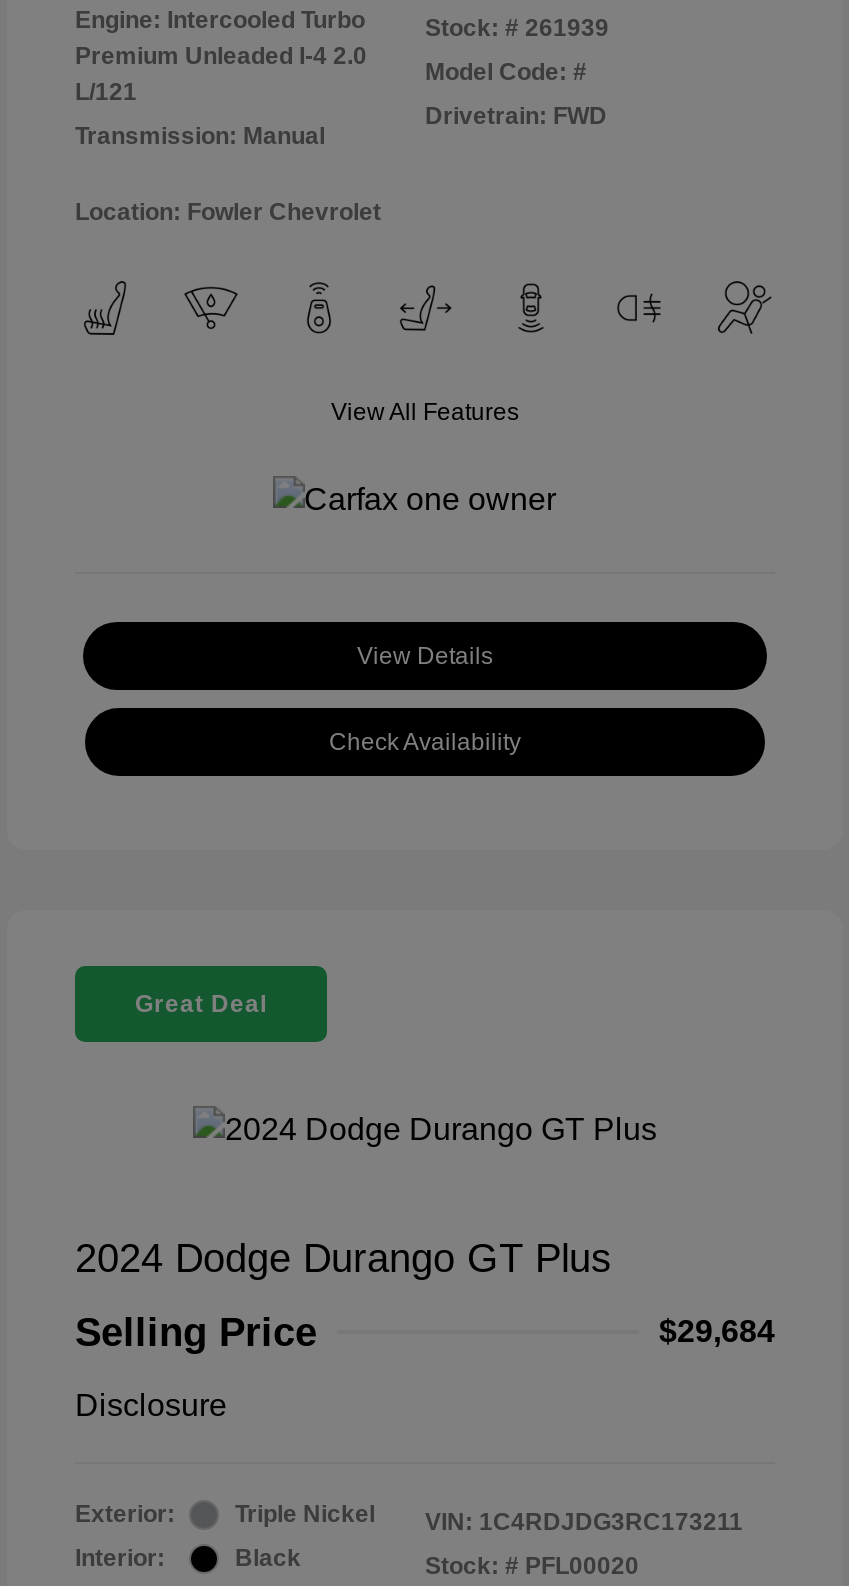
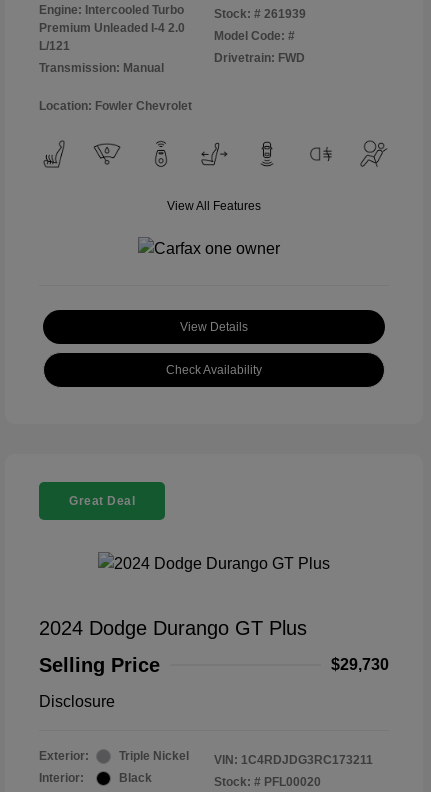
[659,1315,775,1349] $29,684 -> [331,656,389,673] $29,730

